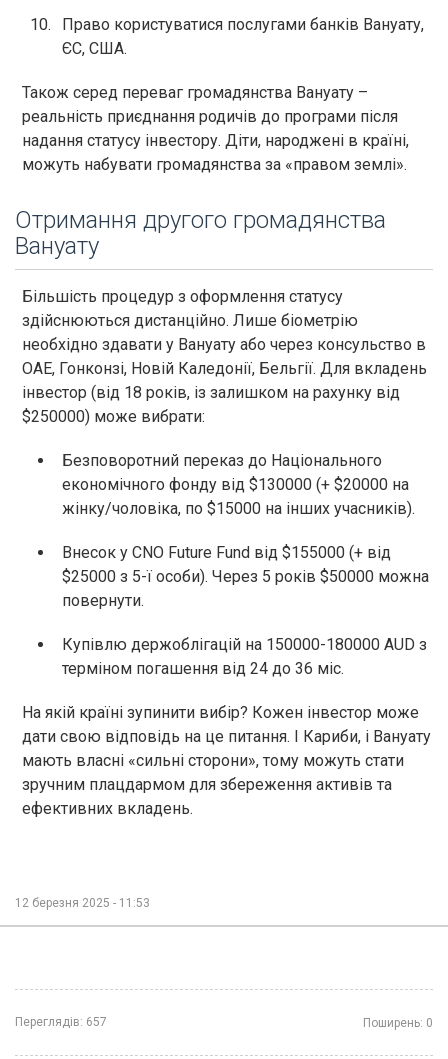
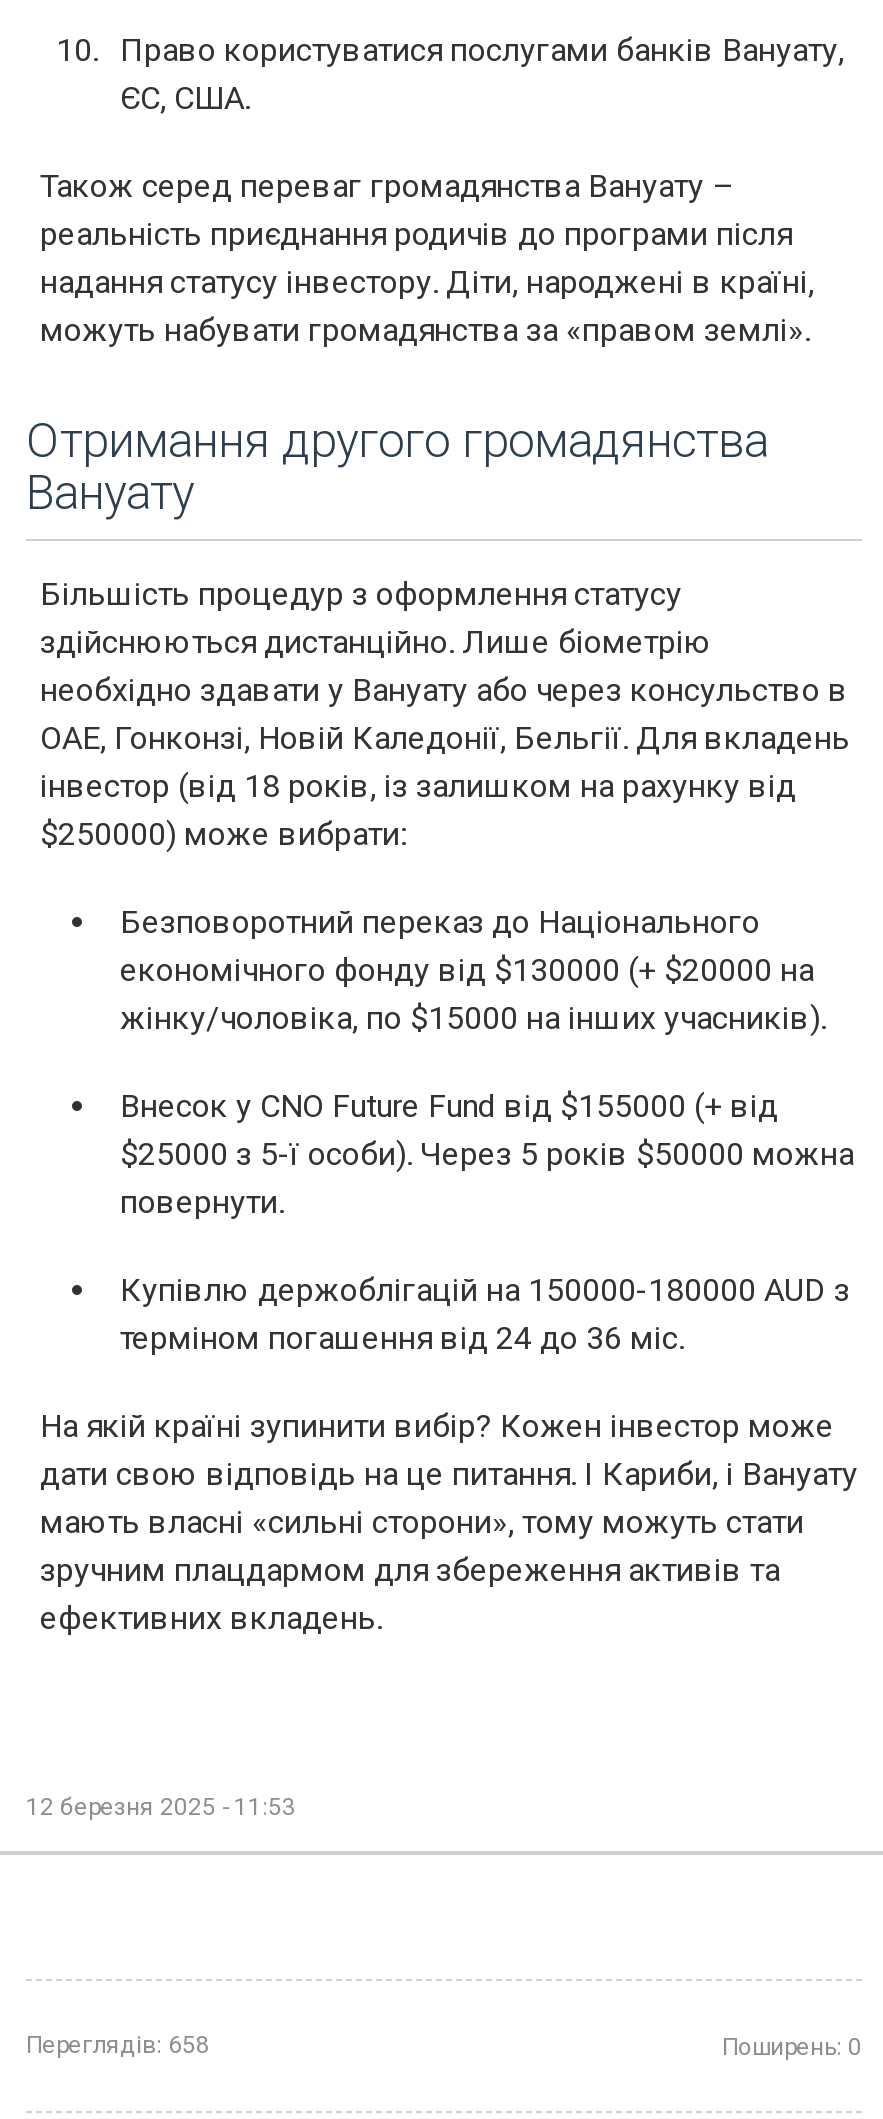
[15,1015,107,1029] Переглядів: 657 -> [26,2030,210,2058] Переглядів: 658

